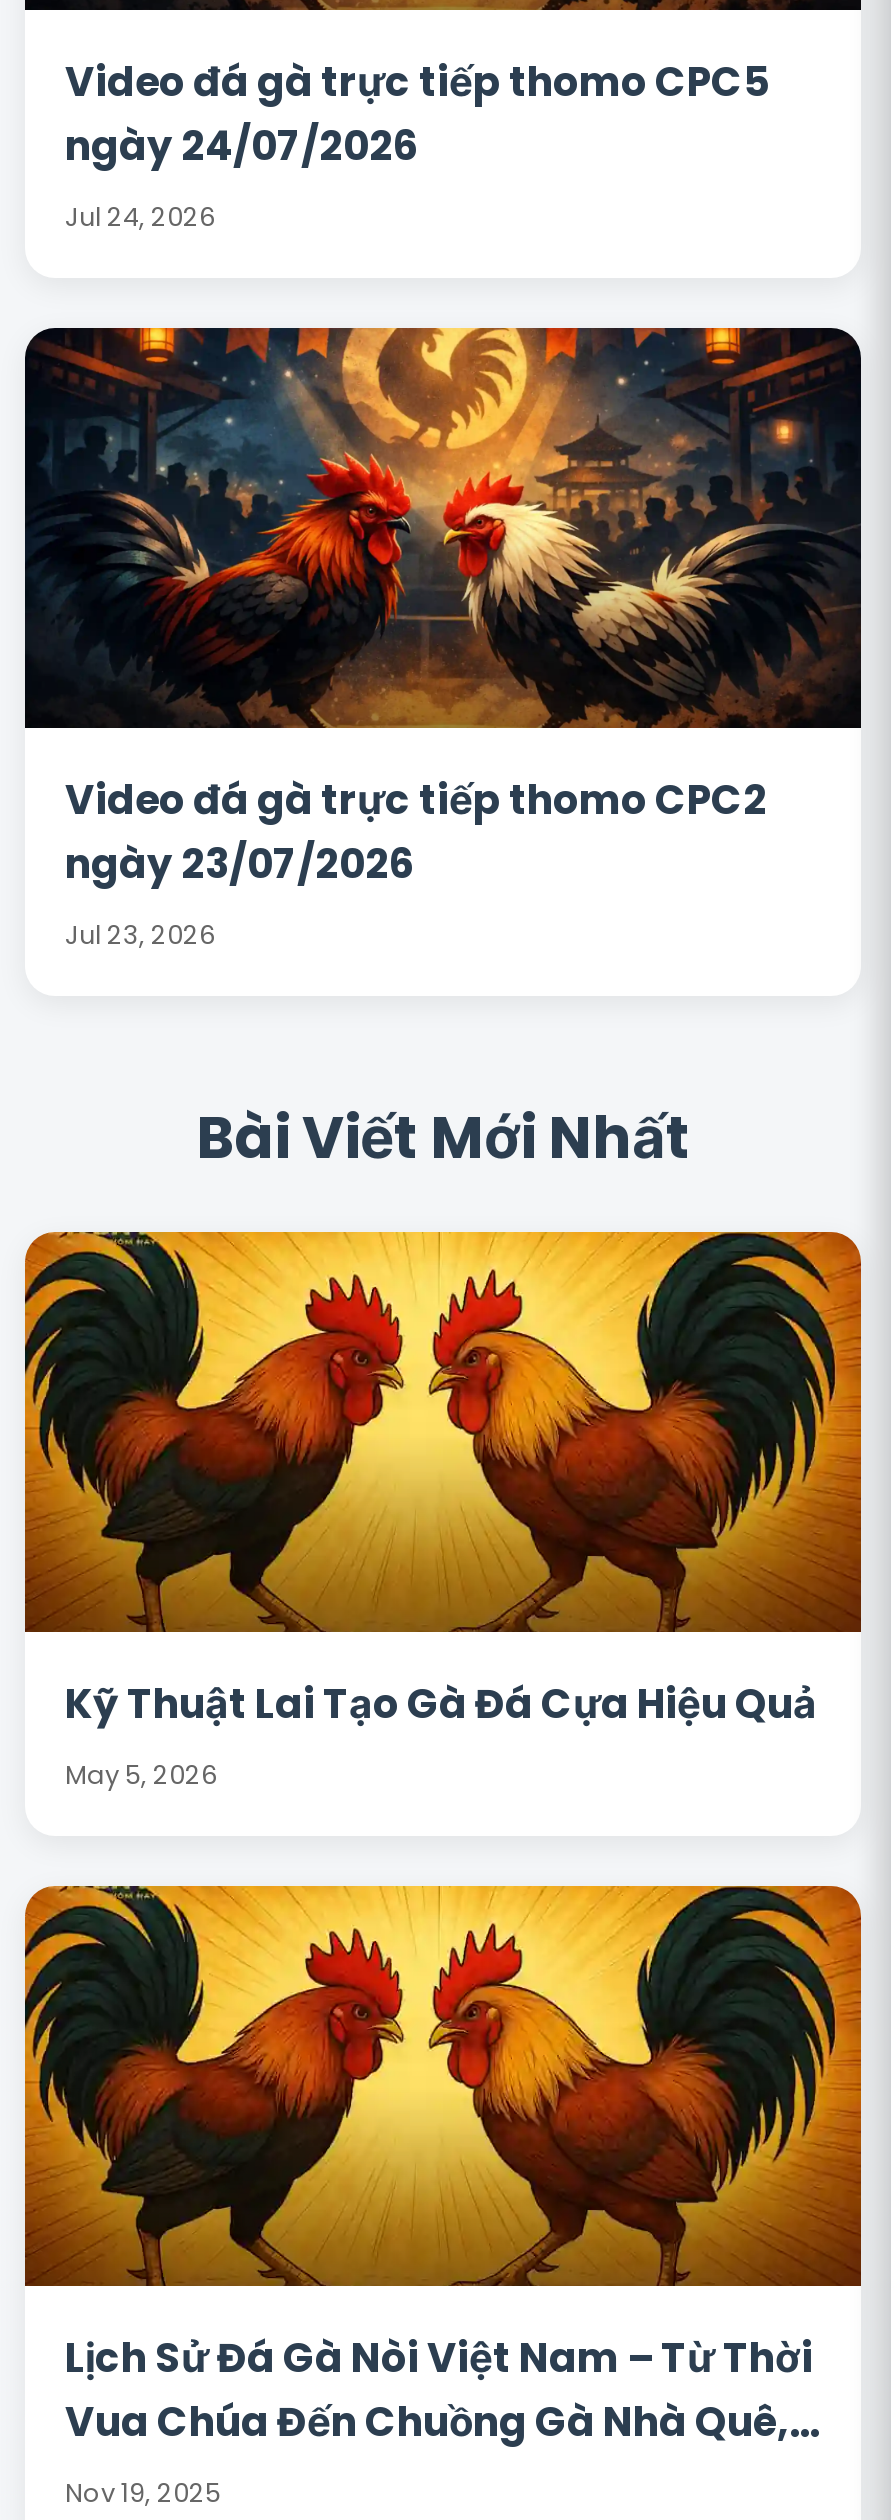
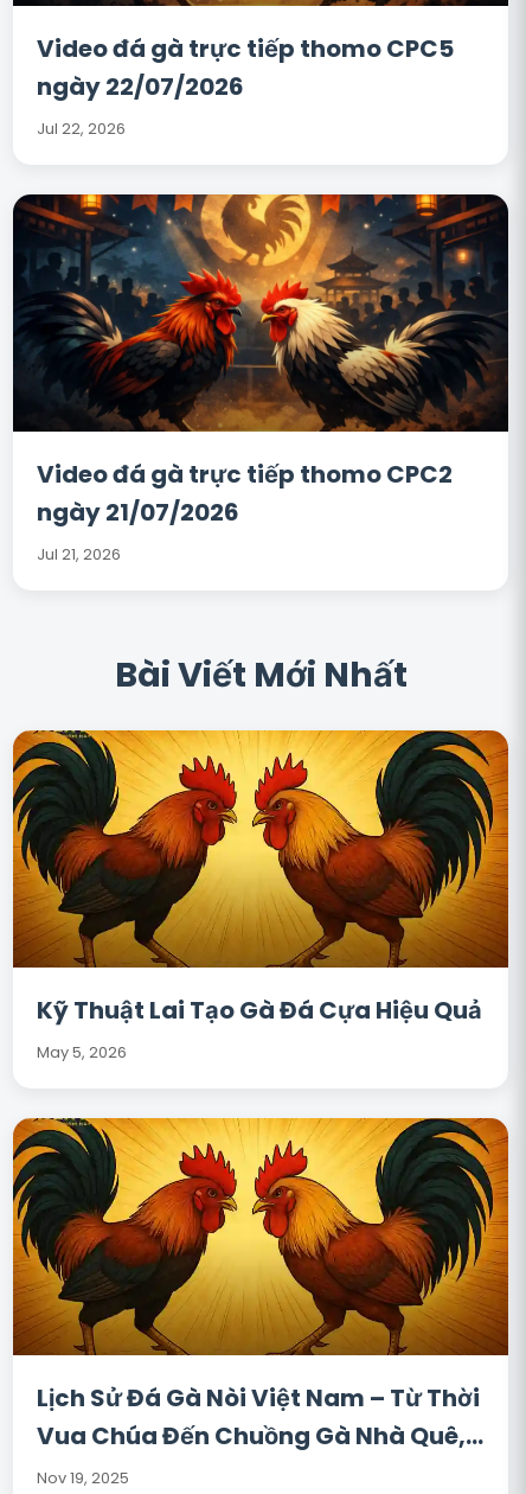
[65,119,419,175] ngày 24/07/2026 -> [37,71,244,104] ngày 22/07/2026
[65,201,215,235] Jul 24, 2026 -> [37,119,126,139] Jul 22, 2026
[65,837,415,893] ngày 23/07/2026 -> [37,496,239,529] ngày 21/07/2026
[65,919,215,953] Jul 23, 2026 -> [37,545,121,565] Jul 21, 2026

